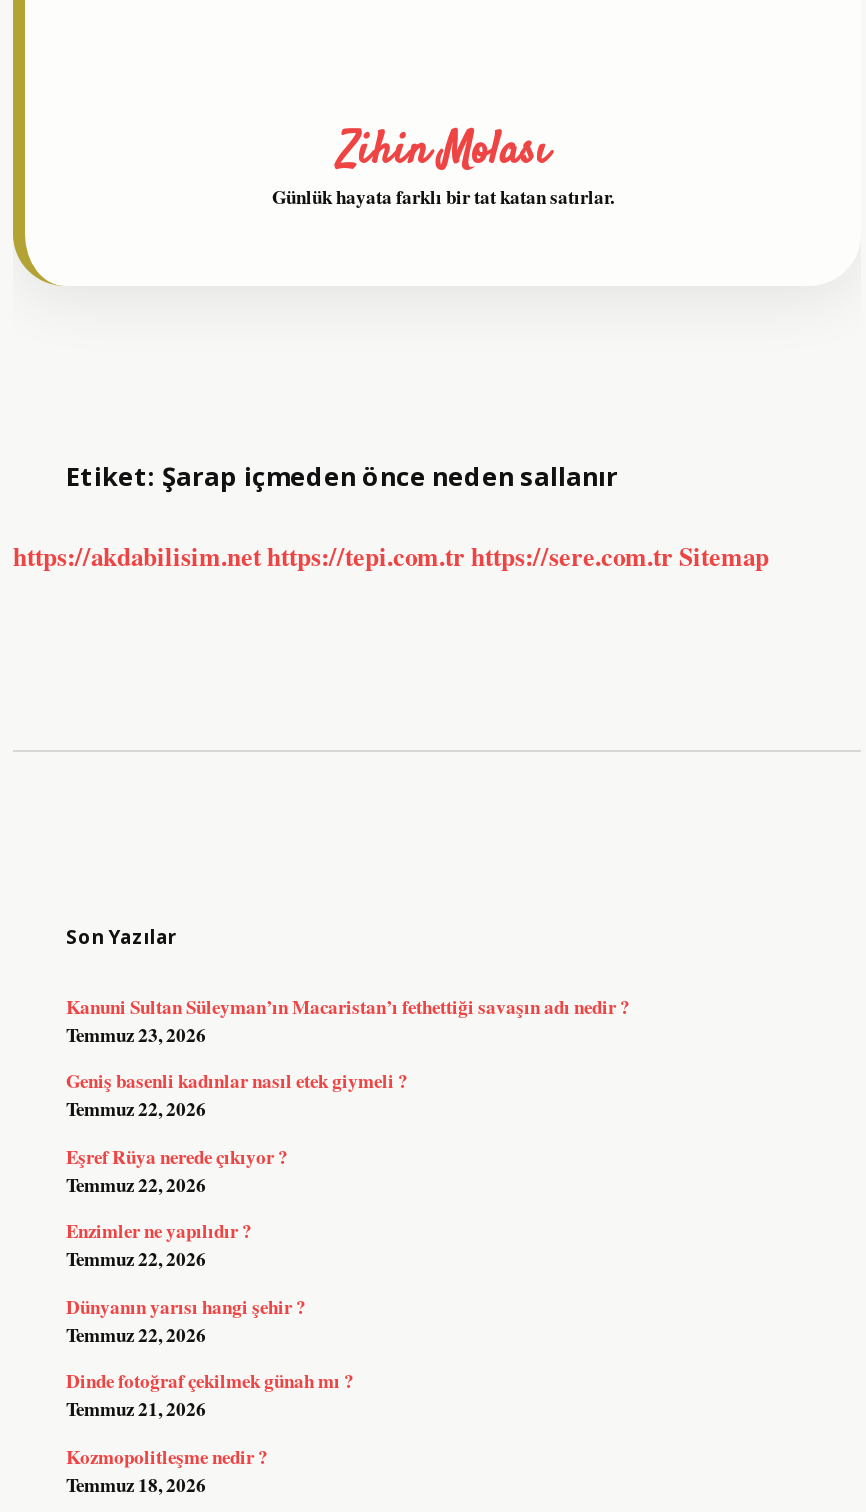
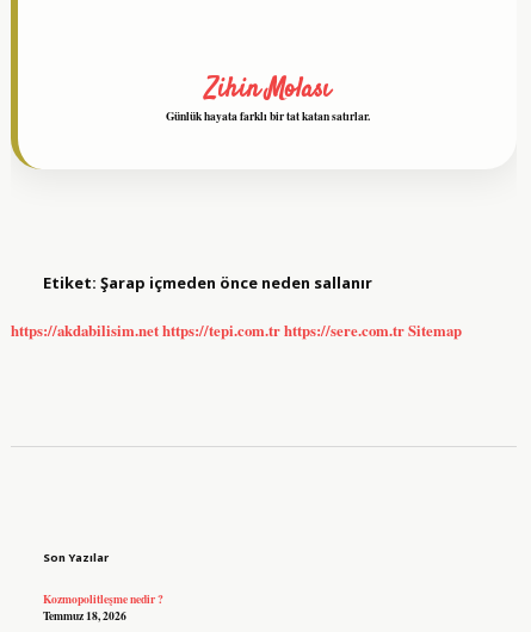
[66,991,630,1423] Kanuni Sultan Süleyman’ın Macaristan’ı fethettiği savaşın adı nedir ? | Temmuz 23, 2026 | Geniş basenli kadınlar nasıl etek giymeli ? | Temmuz 22, 2026 | Eşref Rüya nerede çıkıyor ? | Temmuz 22, 2026 | Enzimler ne yapılıdır ? | Temmuz 22, 2026 | Dünyanın yarısı hangi şehir ? | Temmuz 22, 2026 | Dinde fotoğraf çekilmek günah mı ? | Temmuz 21, 2026 -> none

